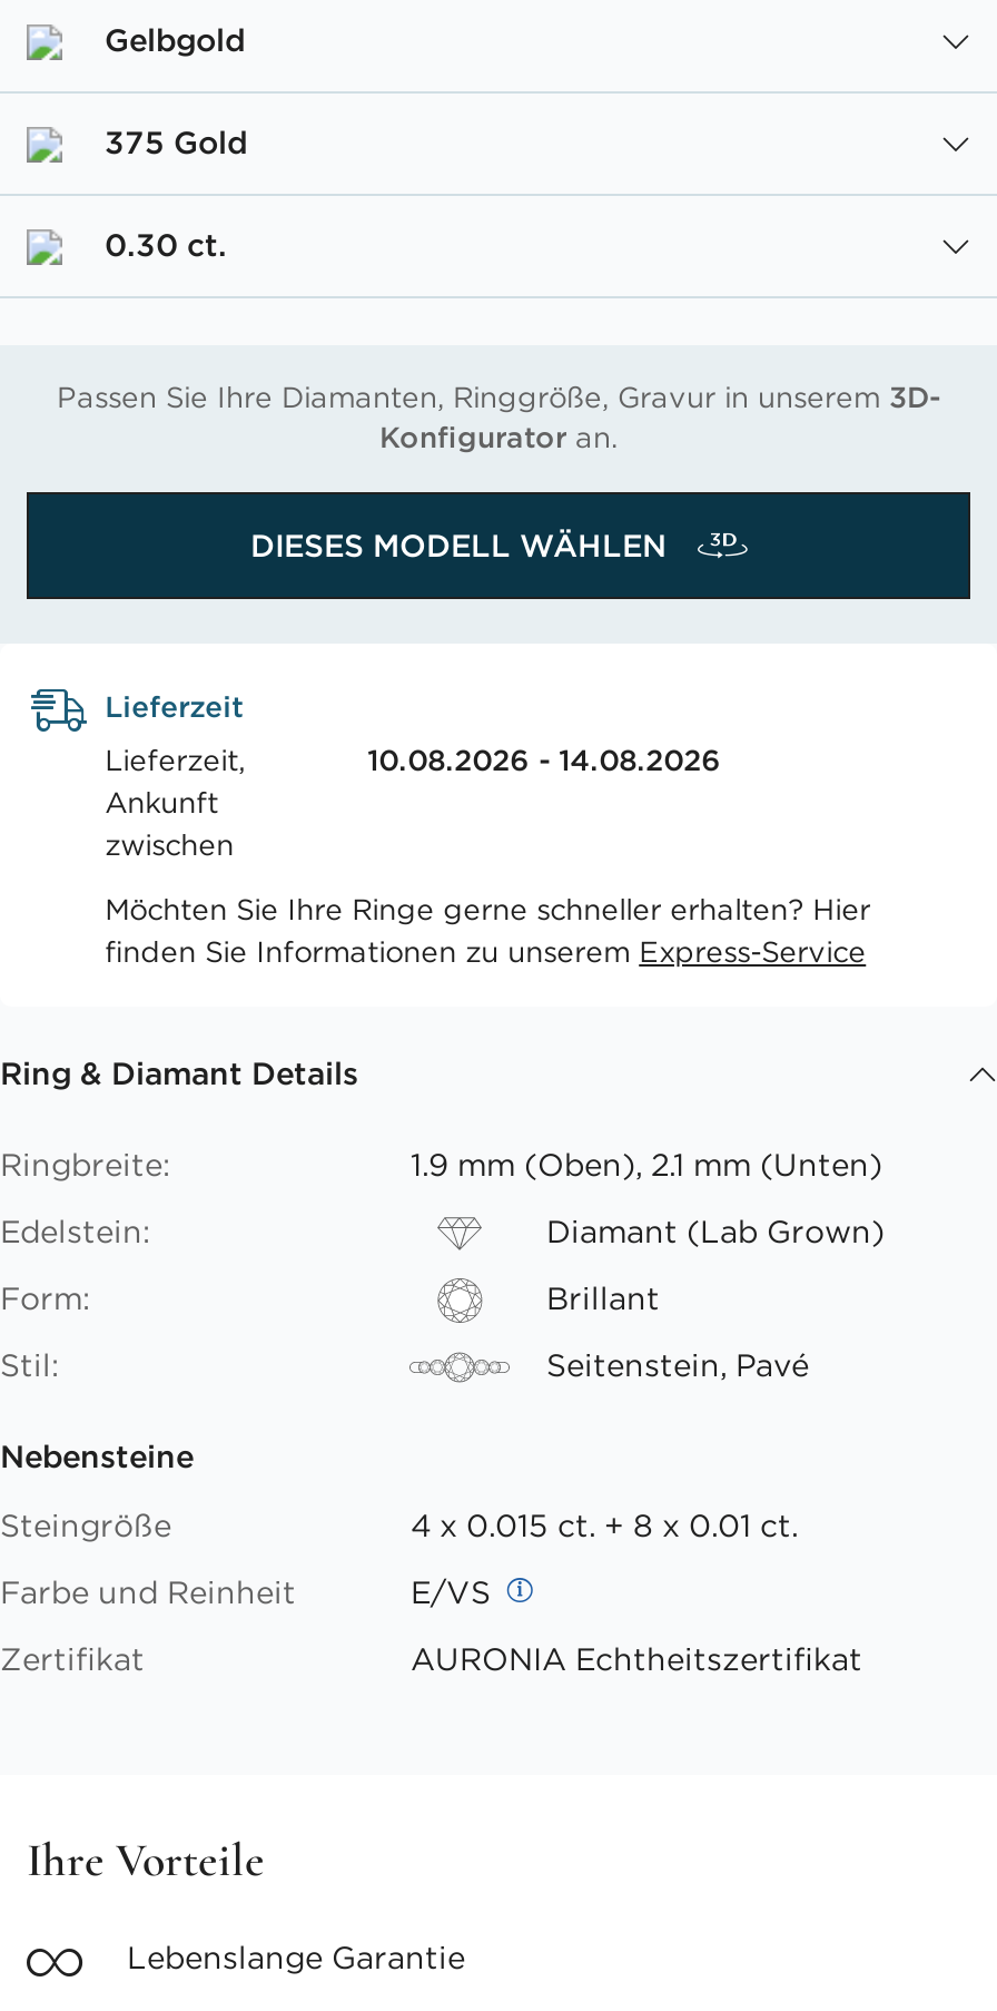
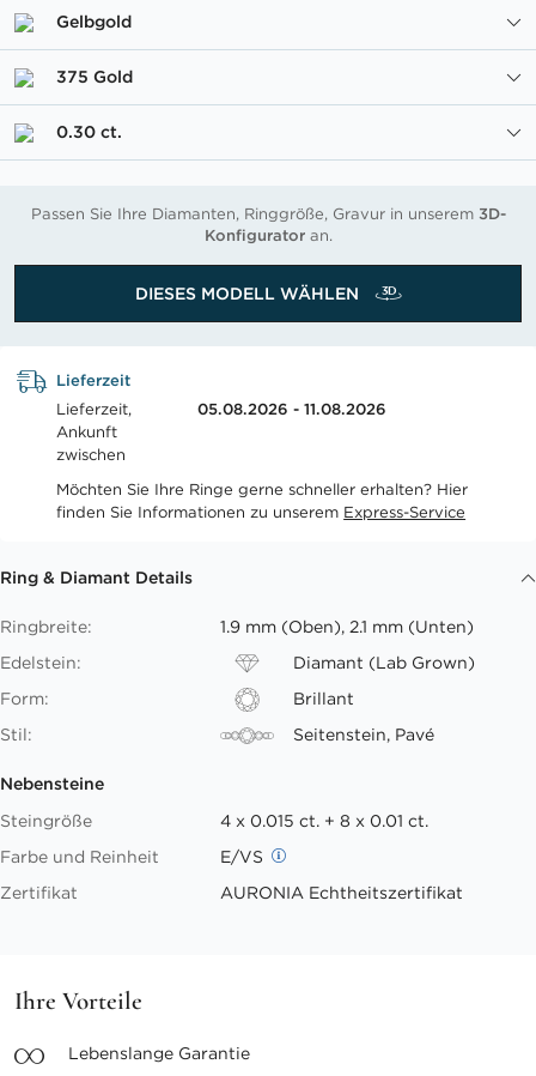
[367,742,721,779] 10.08.2026 - 14.08.2026 -> [198,399,387,419] 05.08.2026 - 11.08.2026

